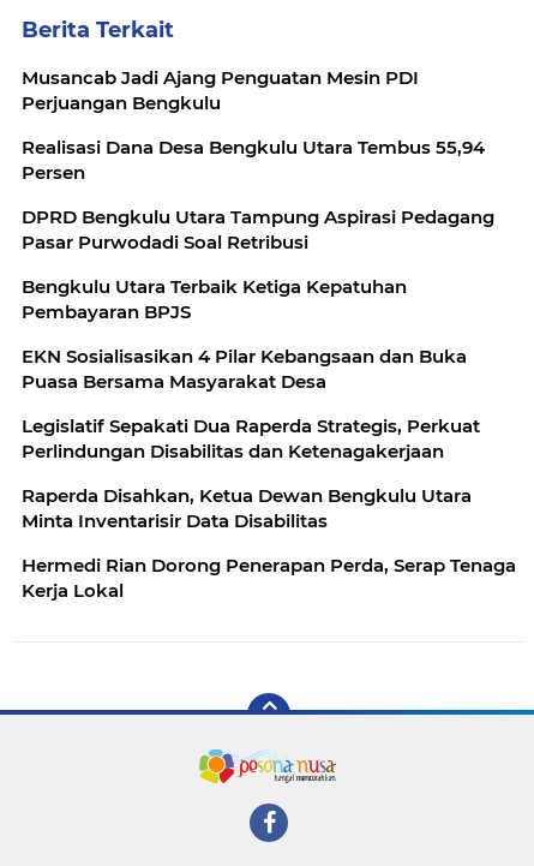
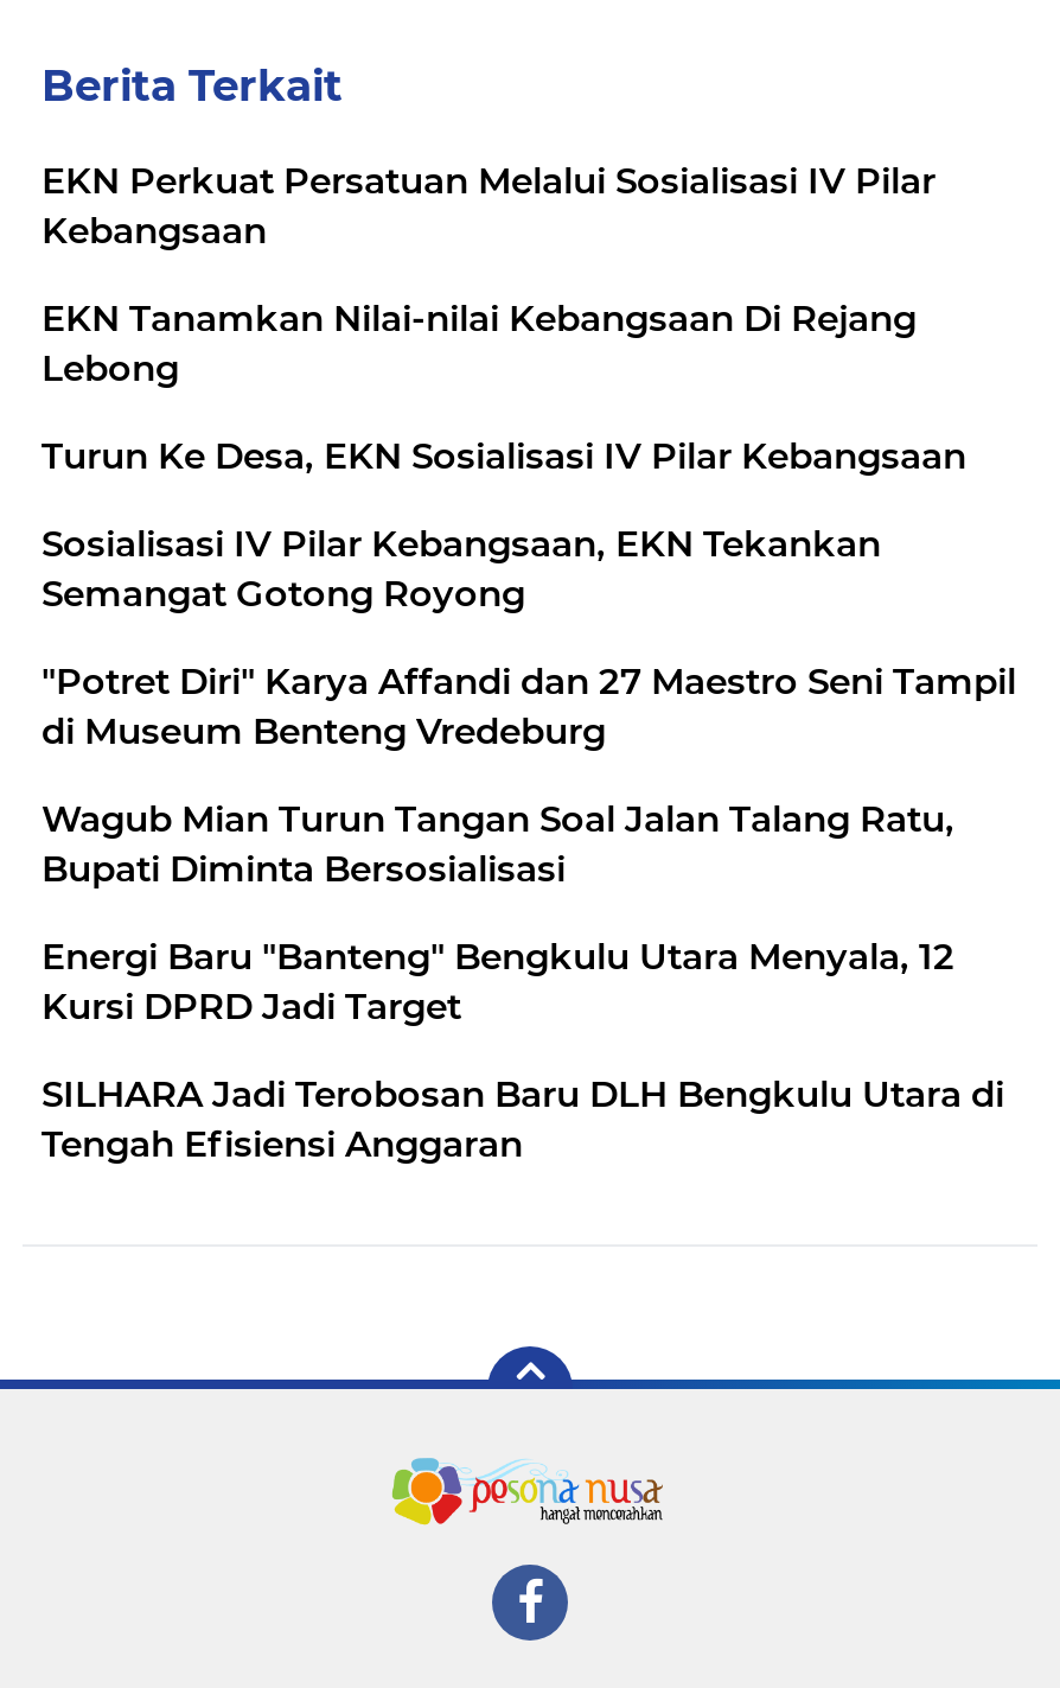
[22,66,419,114] Musancab Jadi Ajang Penguatan Mesin PDI | Perjuangan Bengkulu -> [41,158,936,252] EKN Perkuat Persatuan Melalui Sosialisasi IV Pilar | Kebangsaan
[22,136,485,184] Realisasi Dana Desa Bengkulu Utara Tembus 55,94 | Persen -> [41,295,917,390] EKN Tanamkan Nilai-nilai Kebangsaan Di Rejang | Lebong
[22,205,494,253] DPRD Bengkulu Utara Tampung Aspirasi Pedagang | Pasar Purwodadi Soal Retribusi -> [41,433,966,478] Turun Ke Desa, EKN Sosialisasi IV Pilar Kebangsaan
[22,275,407,323] Bengkulu Utara Terbaik Ketiga Kepatuhan | Pembayaran BPJS -> [41,521,881,615] Sosialisasi IV Pilar Kebangsaan, EKN Tekankan | Semangat Gotong Royong
[22,345,467,393] EKN Sosialisasikan 4 Pilar Kebangsaan dan Buka | Puasa Bersama Masyarakat Desa -> [41,658,1016,753] "Potret Diri" Karya Affandi dan 27 Maestro Seni Tampil | di Museum Benteng Vredeburg
[22,414,480,462] Legislatif Sepakati Dua Raperda Strategis, Perkuat | Perlindungan Disabilitas dan Ketenagakerjaan -> [41,796,954,891] Wagub Mian Turun Tangan Soal Jalan Talang Ratu, | Bupati Diminta Bersosialisasi
[22,484,472,532] Raperda Disahkan, Ketua Dewan Bengkulu Utara | Minta Inventarisir Data Disabilitas -> [41,933,954,1028] Energi Baru "Banteng" Bengkulu Utara Menyala, 12 | Kursi DPRD Jadi Target
[22,554,516,602] Hermedi Rian Dorong Penerapan Perda, Serap Tenaga | Kerja Lokal -> [41,1071,1004,1166] SILHARA Jadi Terobosan Baru DLH Bengkulu Utara di | Tengah Efisiensi Anggaran

